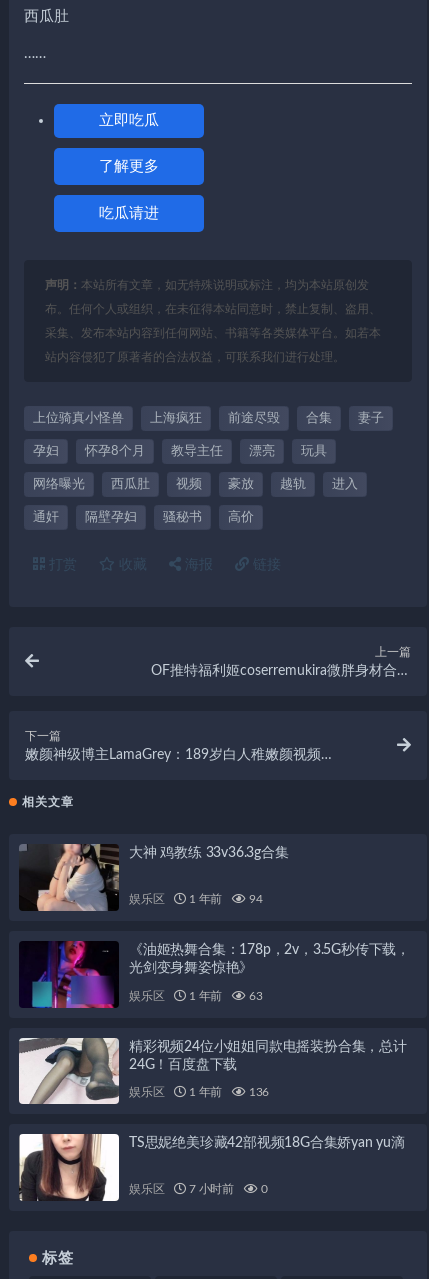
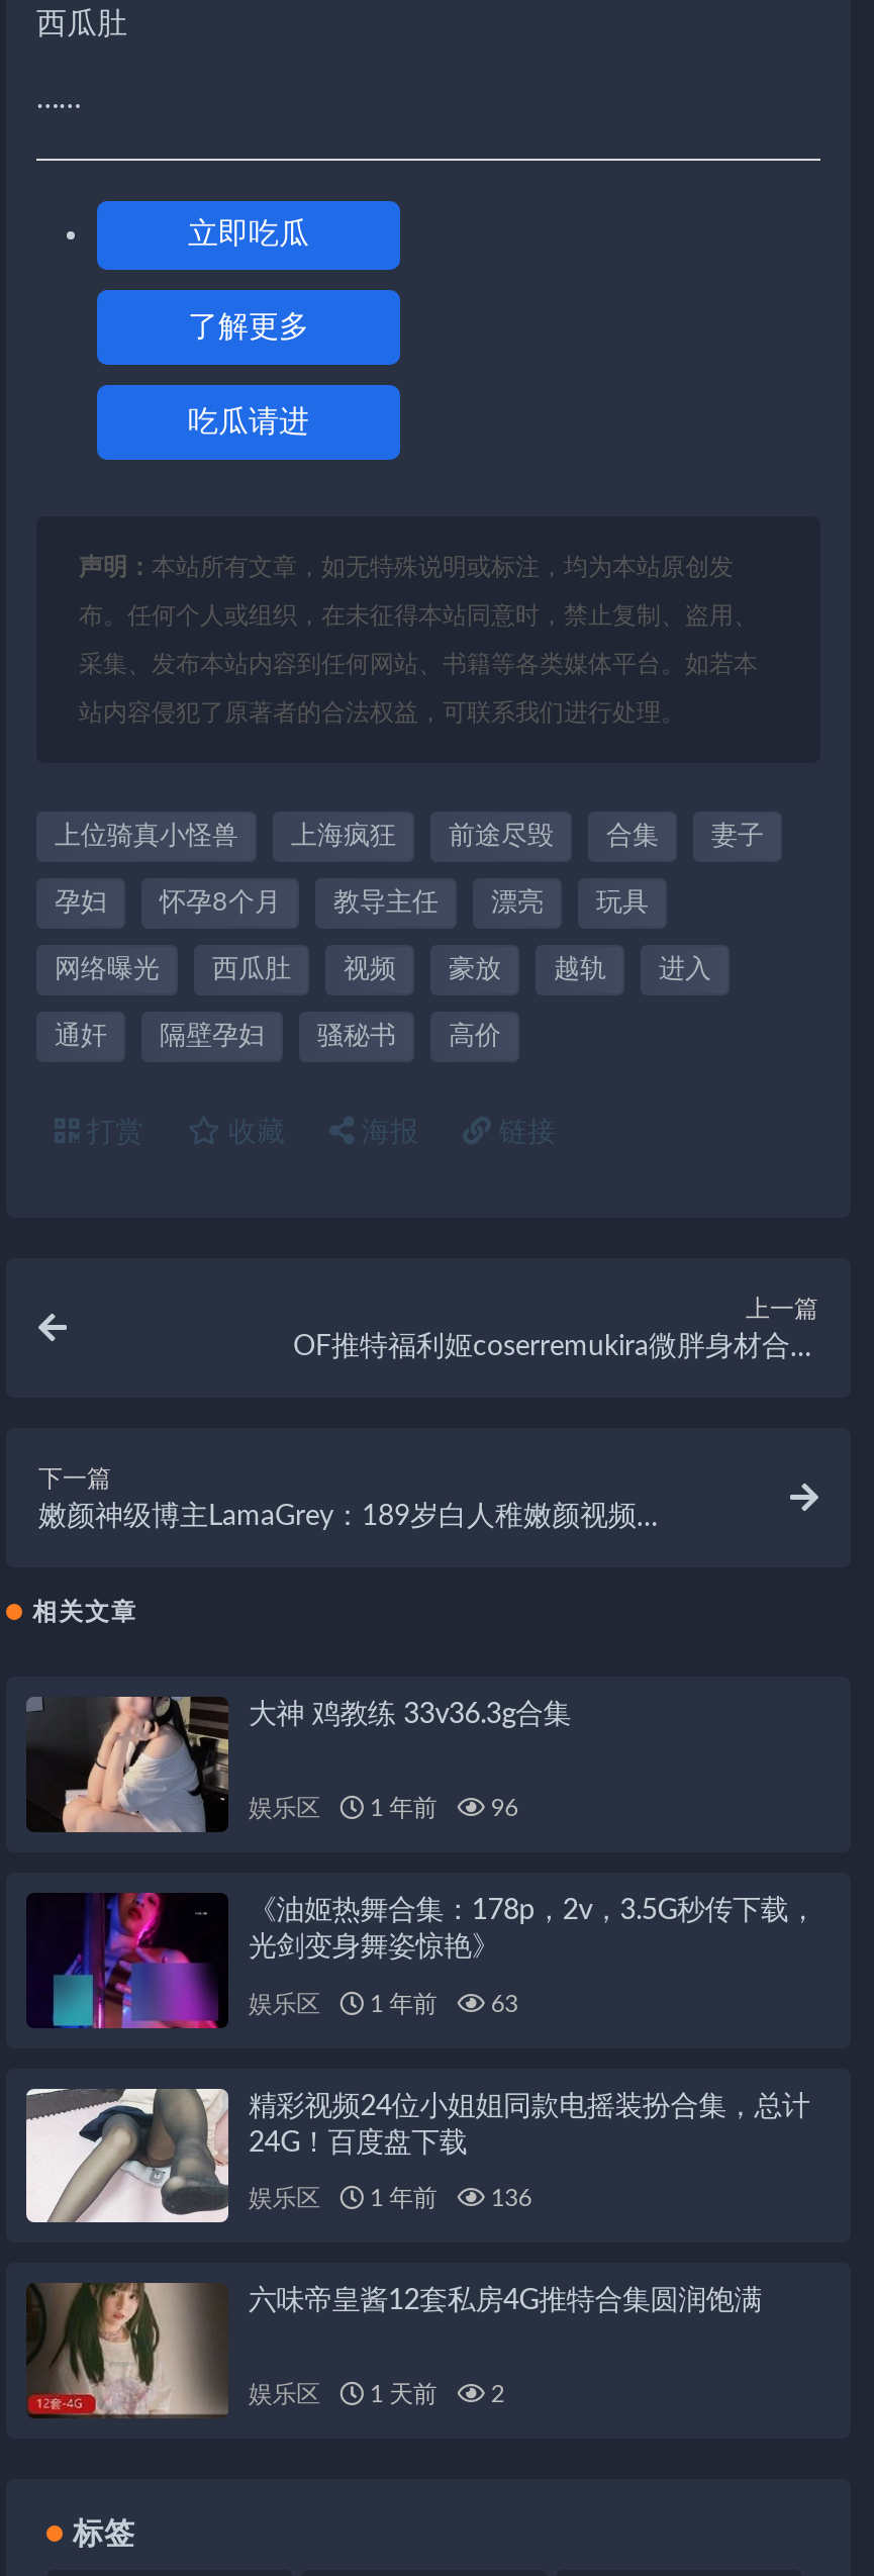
[129,893,262,905] 娱乐区 1 年前 94 -> [249,1796,518,1820] 娱乐区 1 年前 96
[18,1133,405,1202] [image] | TS思妮绝美珍藏42部视频18G合集娇yan yu滴 -> [26,2283,762,2418] [image] | 六味帝皇酱12套私房4G推特合集圆润饱满
[186,1183,267,1195] 7 小时前 | 0 -> [364,2382,504,2406] 1 天前 | 2

